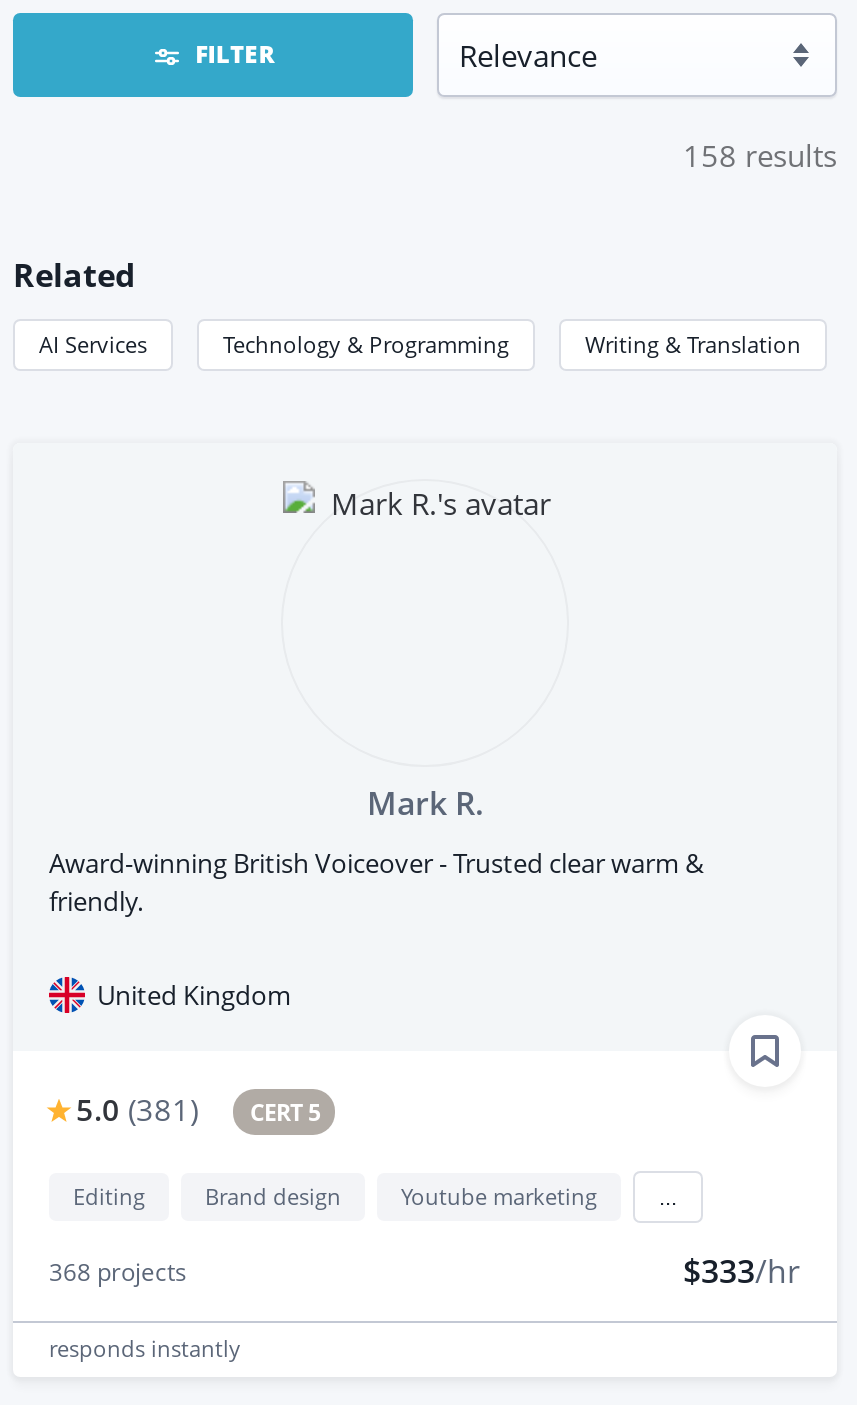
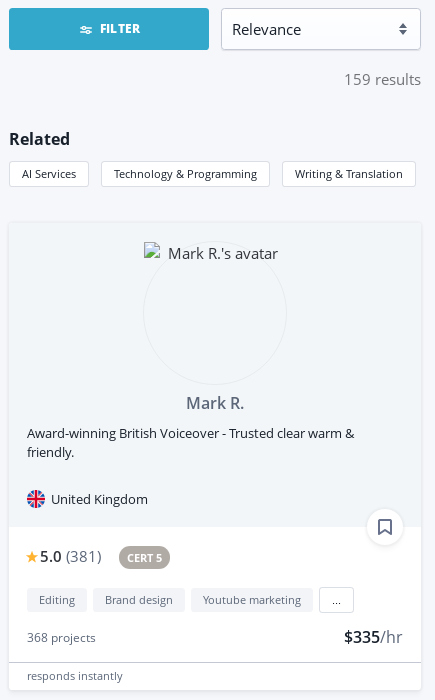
[683,136,837,176] 158 results -> [344,69,421,89] 159 results
[683,1248,801,1292] $333/hr -> [344,626,403,648] $335/hr

